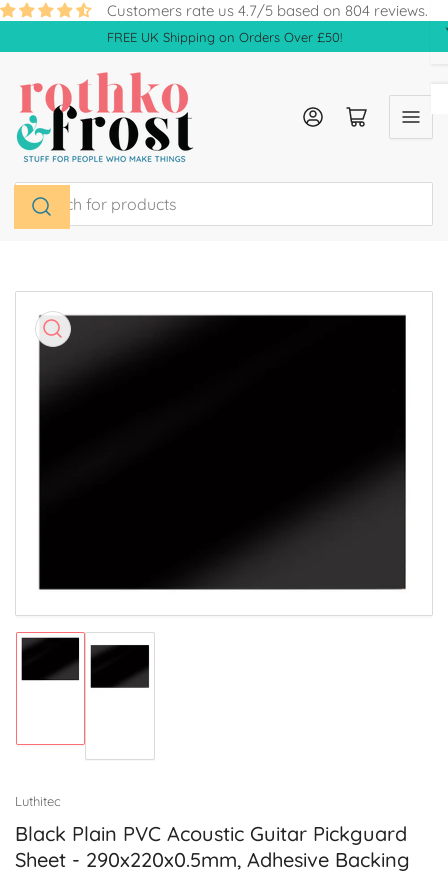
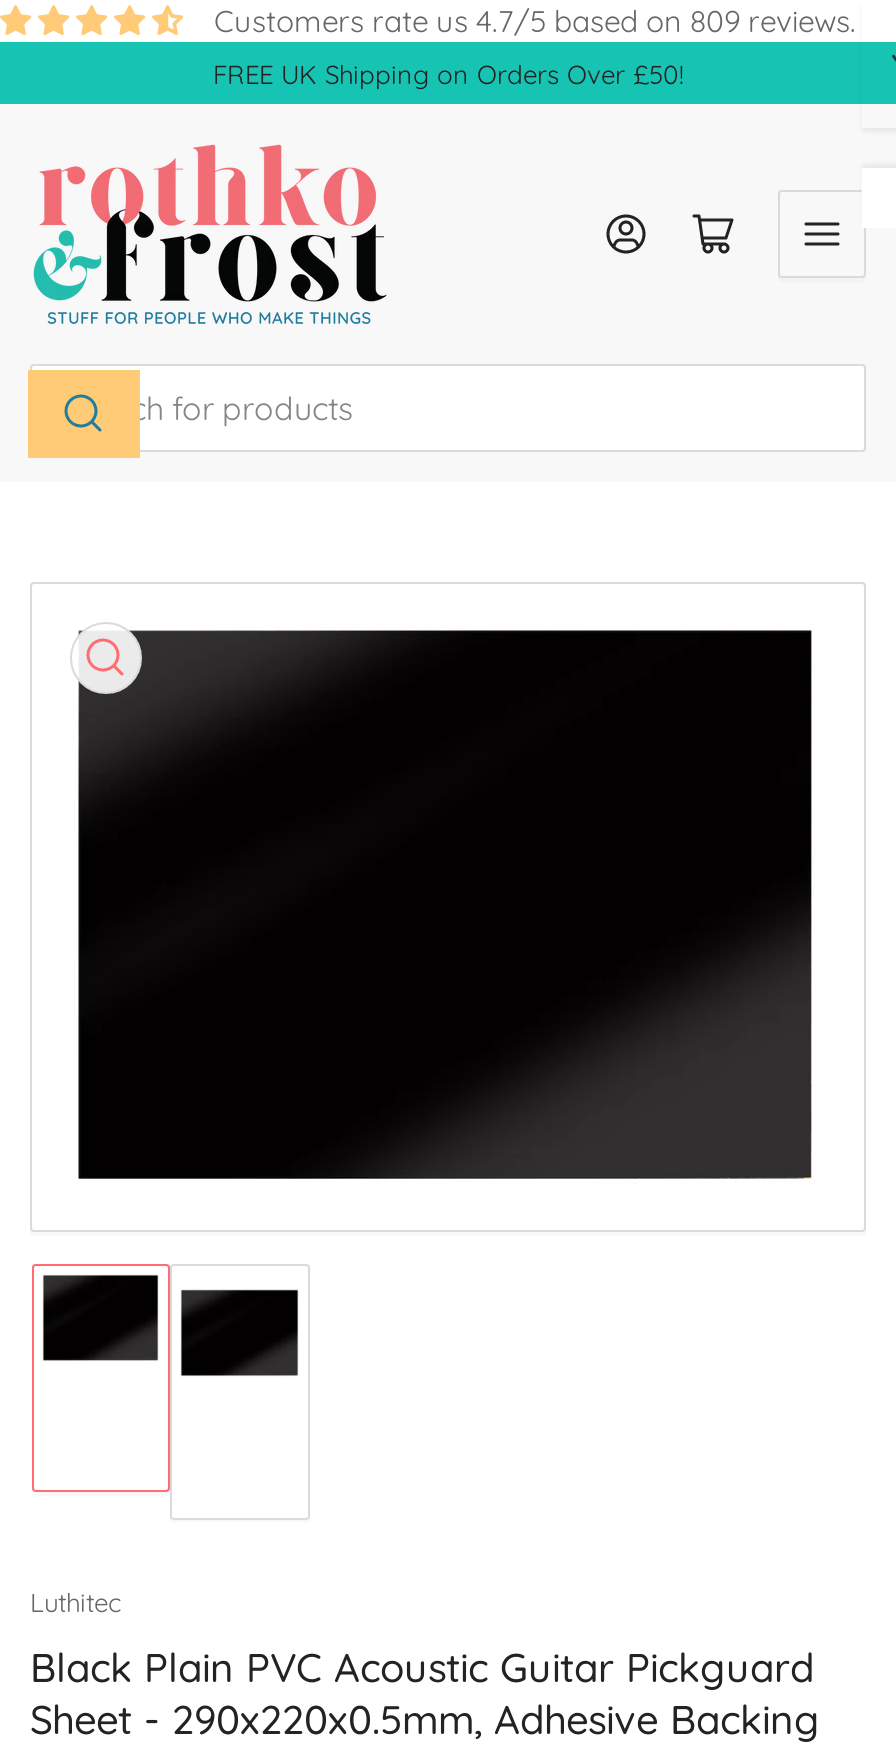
[107,1,428,20] Customers rate us 4.7/5 based on 804 reviews. -> [214,2,856,40] Customers rate us 4.7/5 based on 809 reviews.

